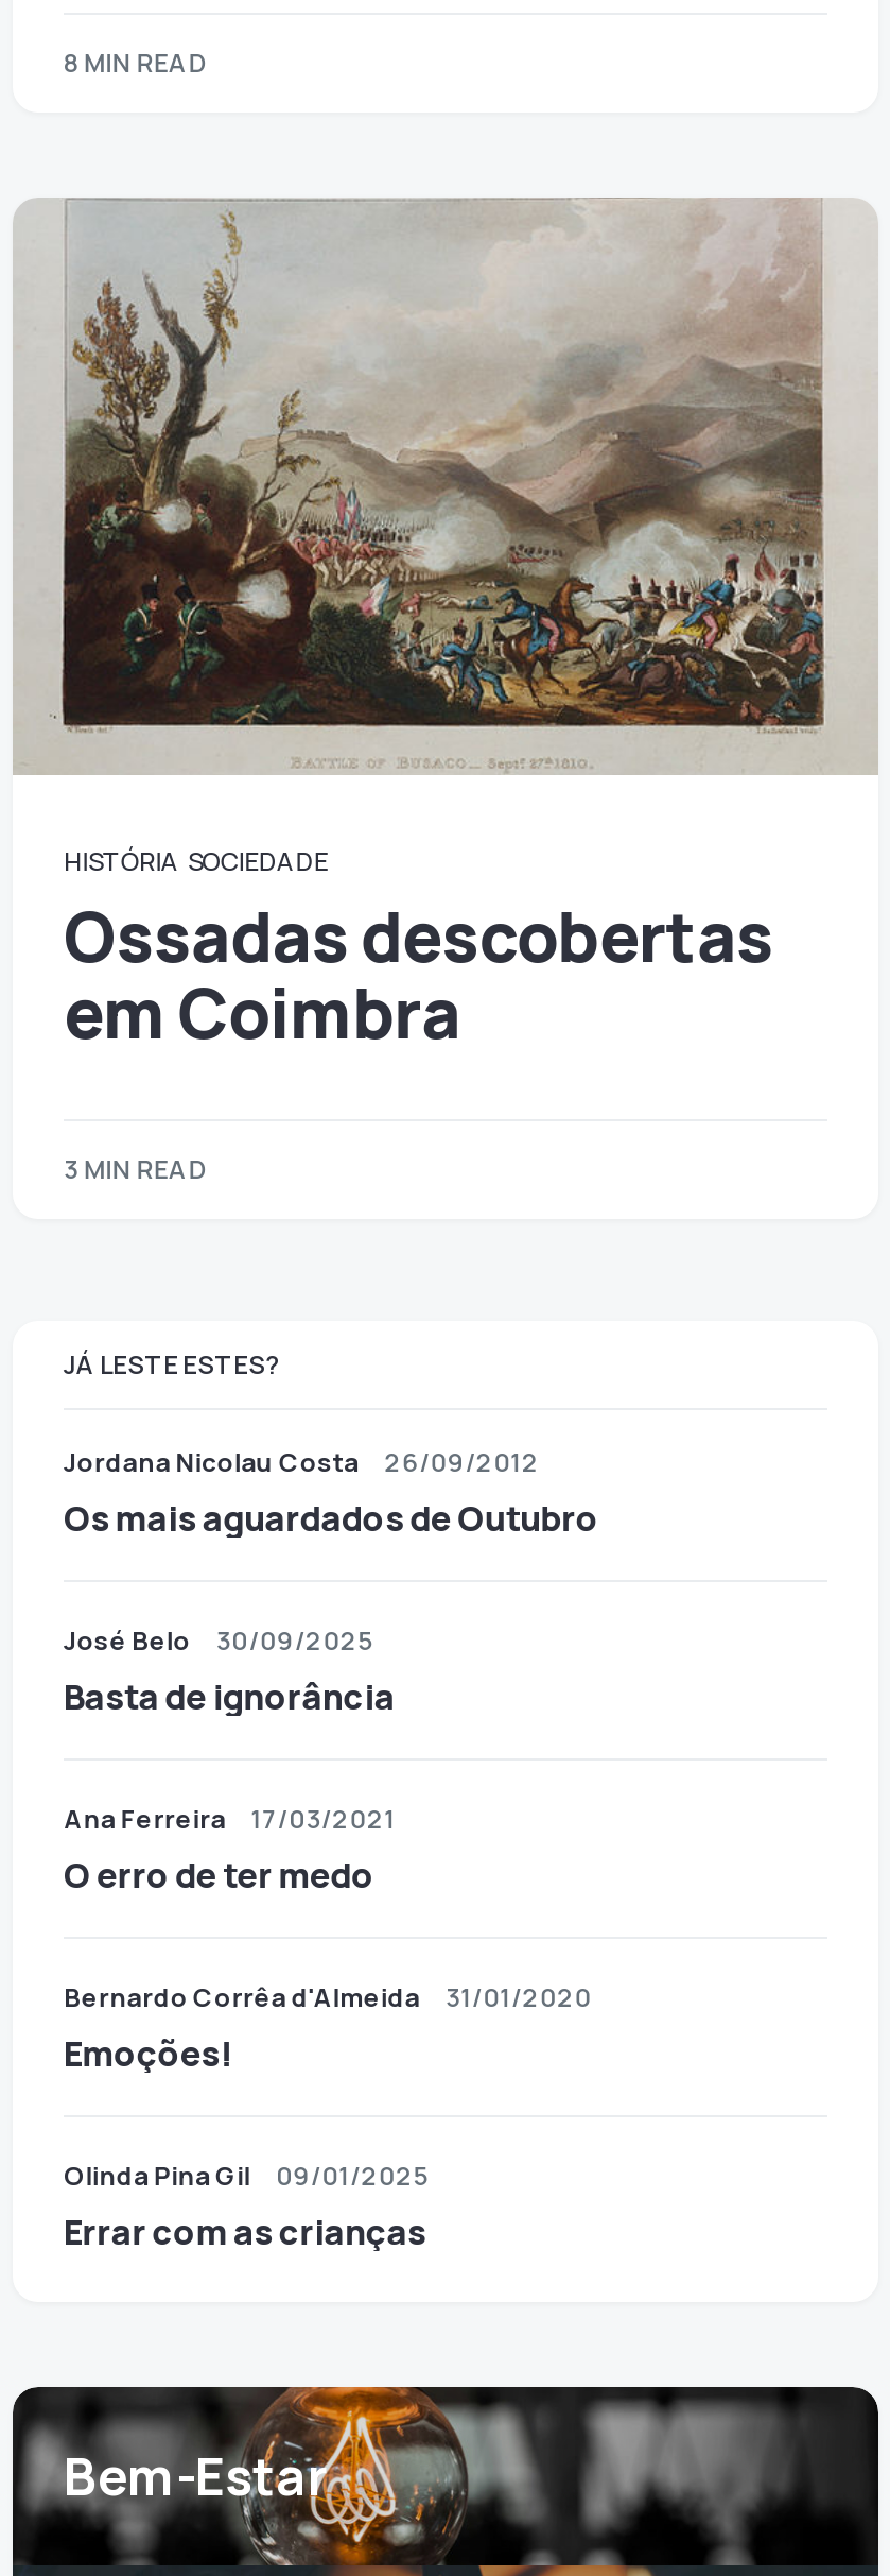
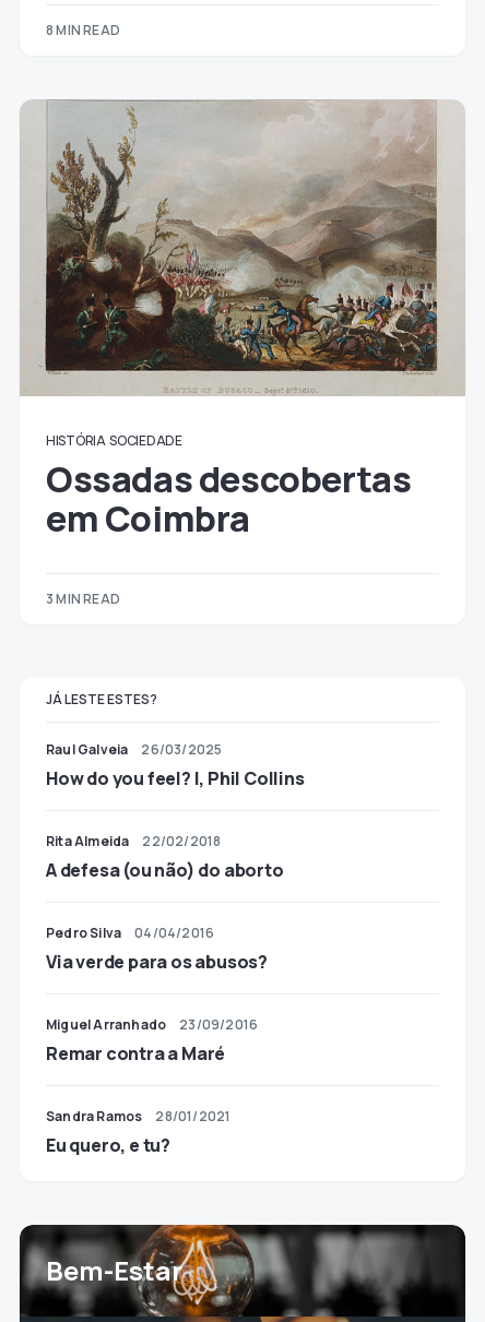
[64,1444,599,1542] Jordana Nicolau Costa | 26/09/2012 | Os mais aguardados de Outubro -> [46,740,304,790] Raul Galveia | 26/03/2025 | How do you feel? I, Phil Collins
[64,1622,395,1720] José Belo | 30/09/2025 | Basta de ignorância -> [46,832,284,882] Rita Almeida | 22/02/2018 | A defesa (ou não) do aborto
[64,1801,395,1899] Ana Ferreira | 17/03/2021 | O erro de ter medo -> [46,924,268,974] Pedro Silva | 04/04/2016 | Via verde para os abusos?
[64,1979,592,2077] Bernardo Corrêa d'Almeida | 31/01/2020 | Emoções! -> [46,1015,258,1065] Miguel Arranhado | 23/09/2016 | Remar contra a Maré
[64,2158,429,2255] Olinda Pina Gil | 09/01/2025 | Errar com as crianças -> [46,1107,231,1157] Sandra Ramos | 28/01/2021 | Eu quero, e tu?

